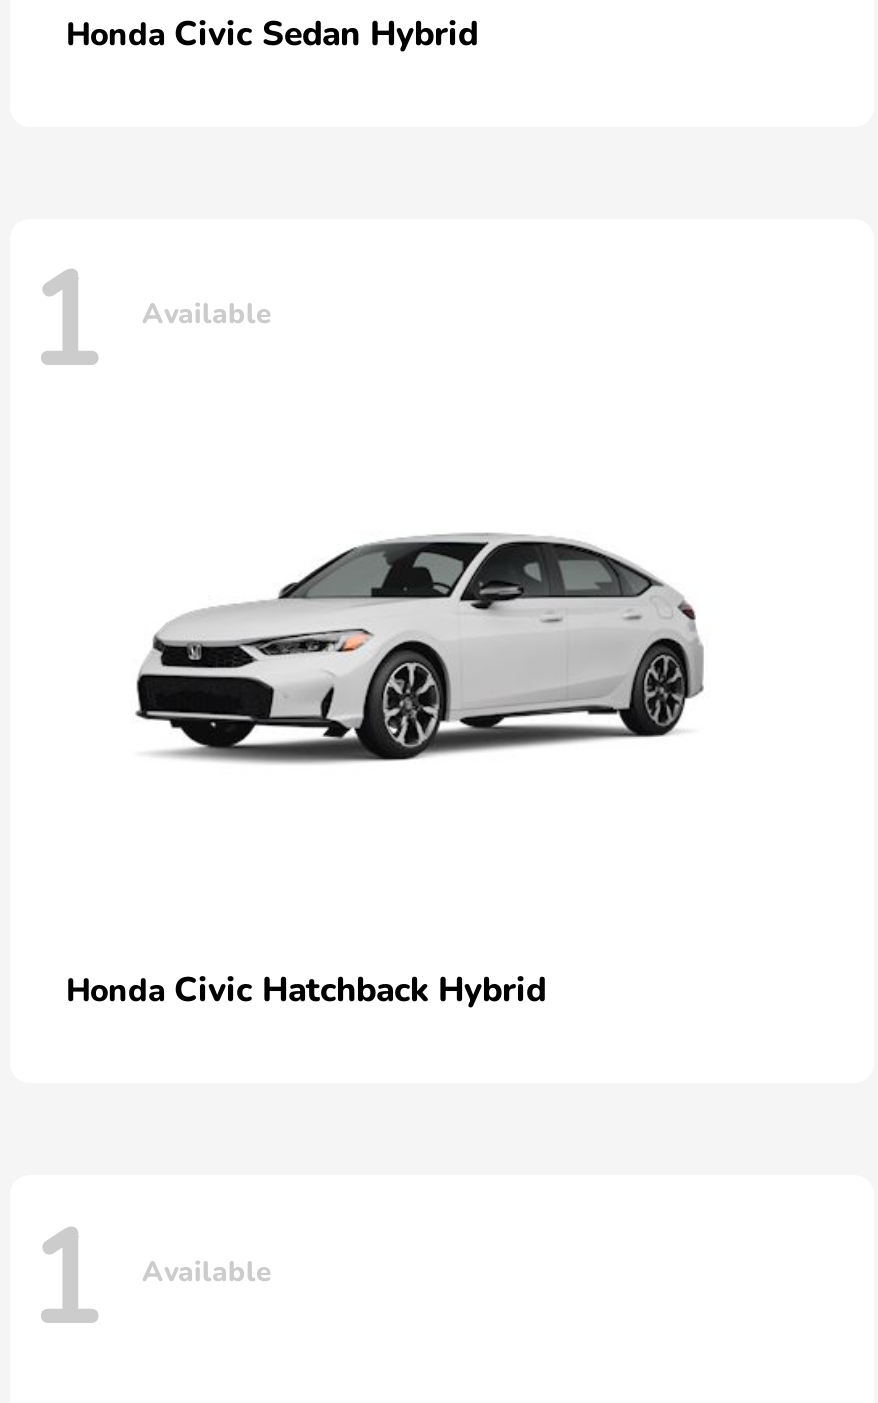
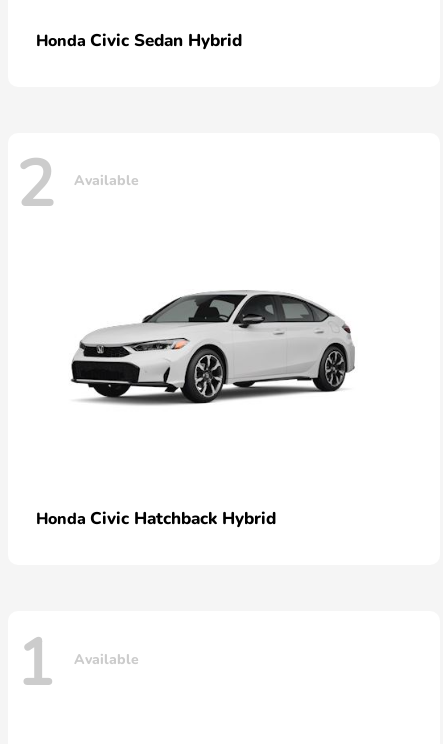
[26,235,272,411] 1 Available -> [16,141,139,229] 2 Available

